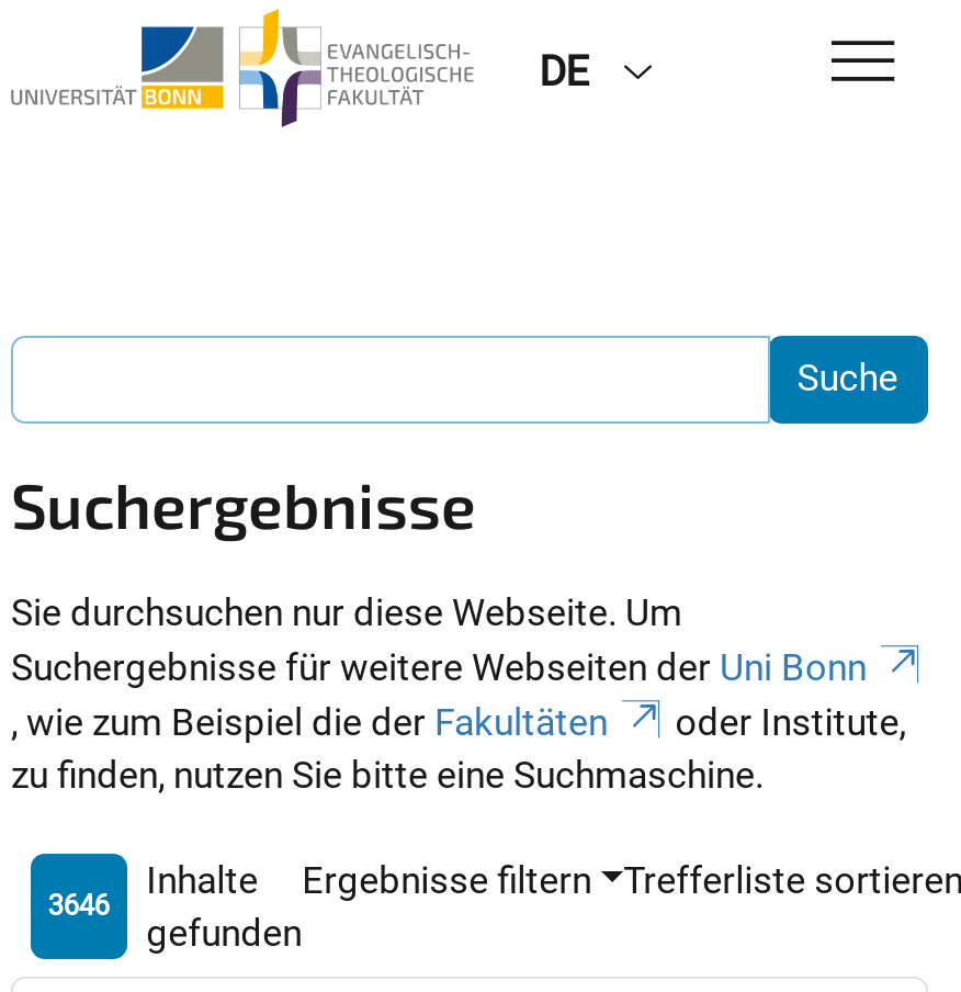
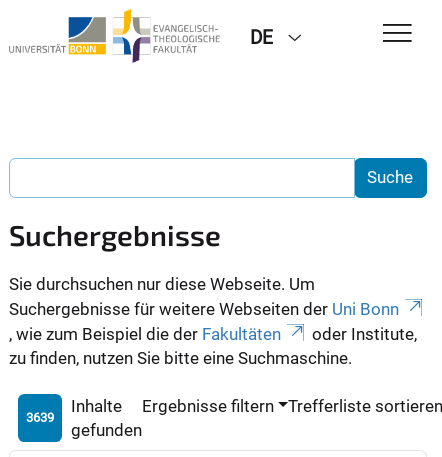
[48,888,109,921] 3646 -> [26,410,54,425] 3639

